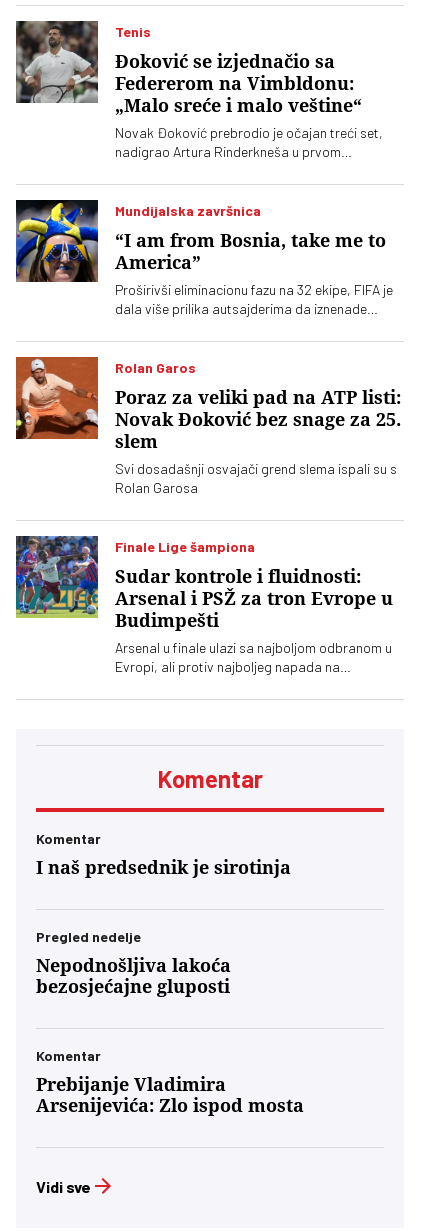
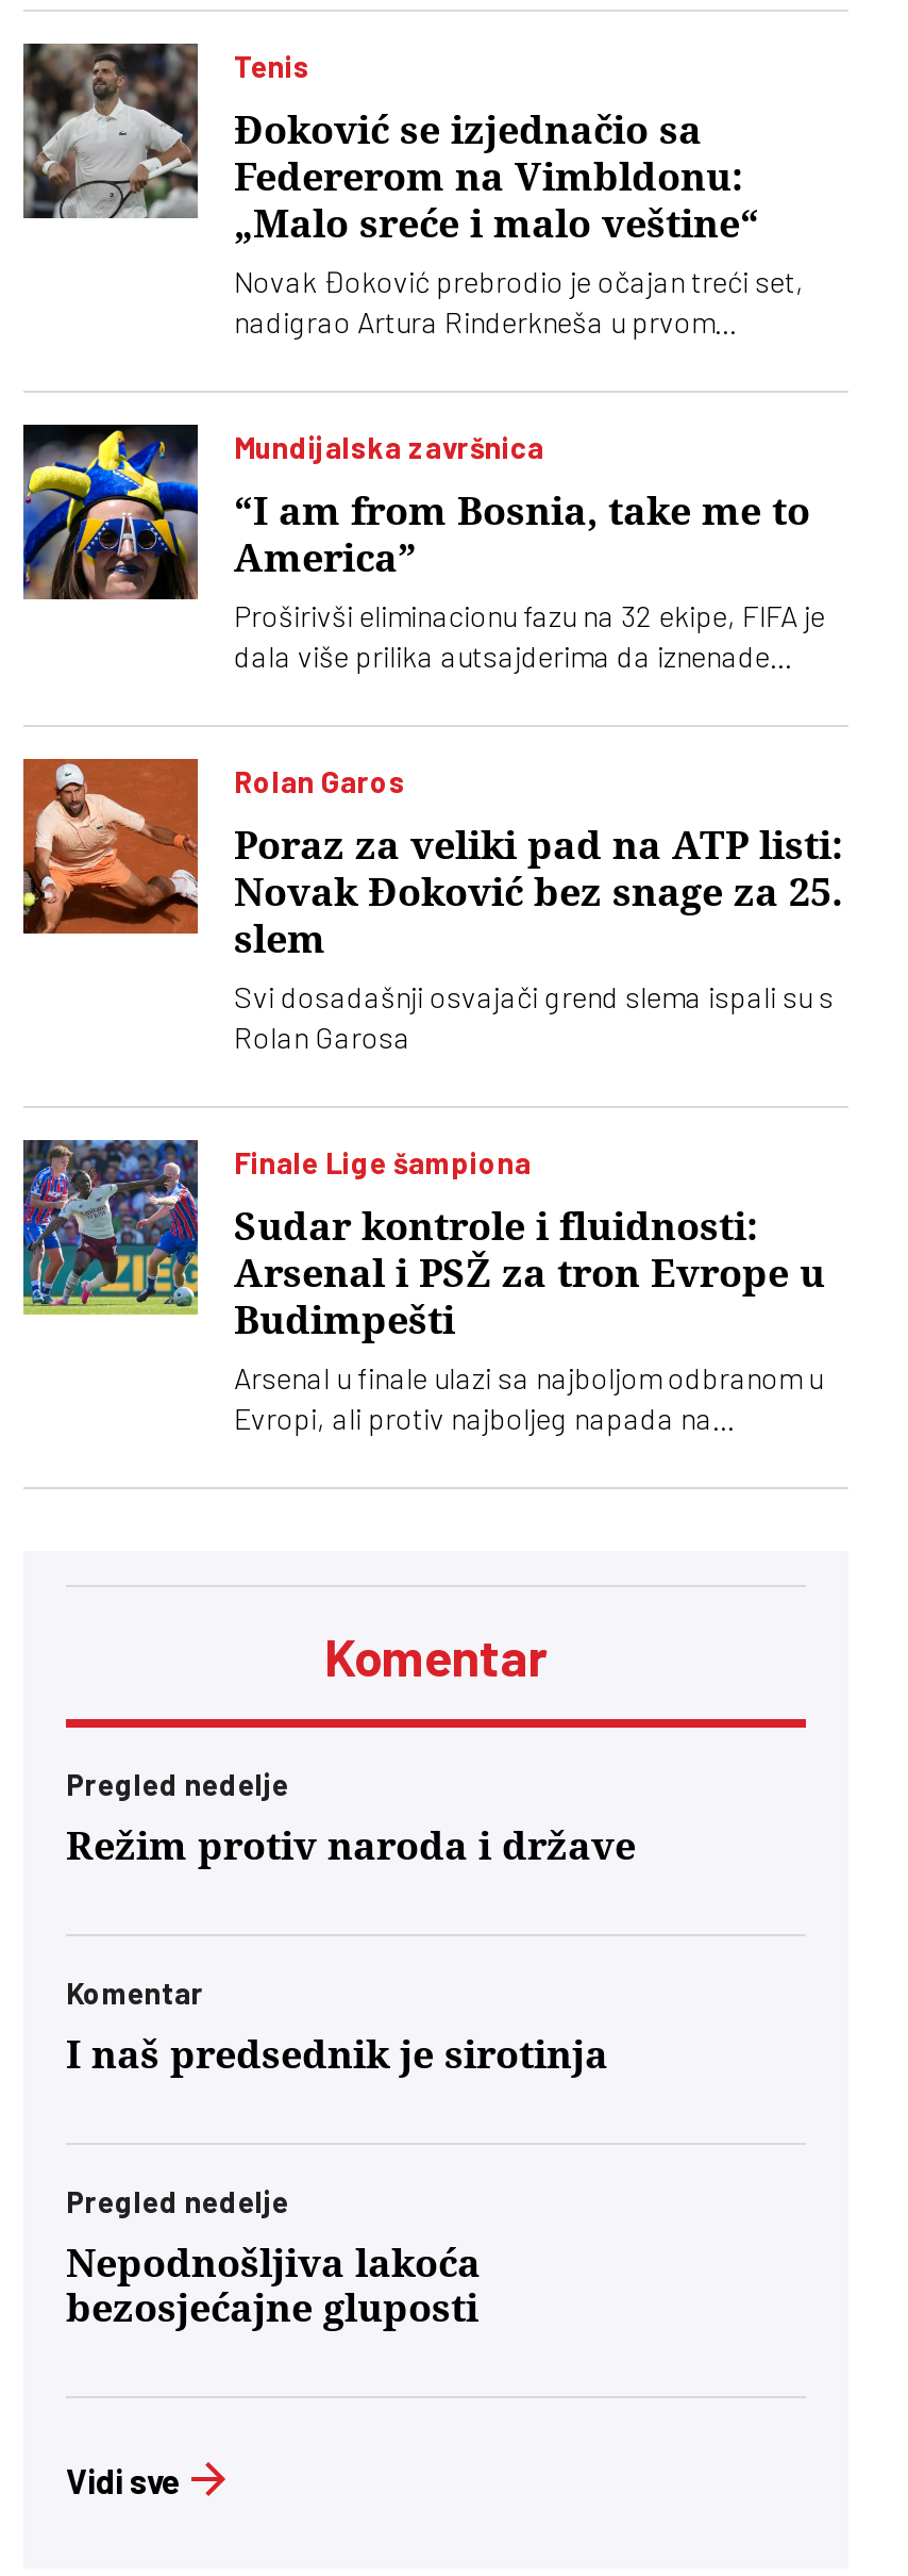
none -> [66,1767,636,1869] Pregled nedelje | Režim protiv naroda i države
moved [36,830,291,997] -> [66,1975,608,2331]: Komentar | I naš predsednik je sirotinja | Pregled nedelje | Nepodnošljiva lakoća | bezosjećajne gluposti
[36,1047,304,1116] Komentar | Prebijanje Vladimira | Arsenijevića: Zlo ispod mosta -> none

